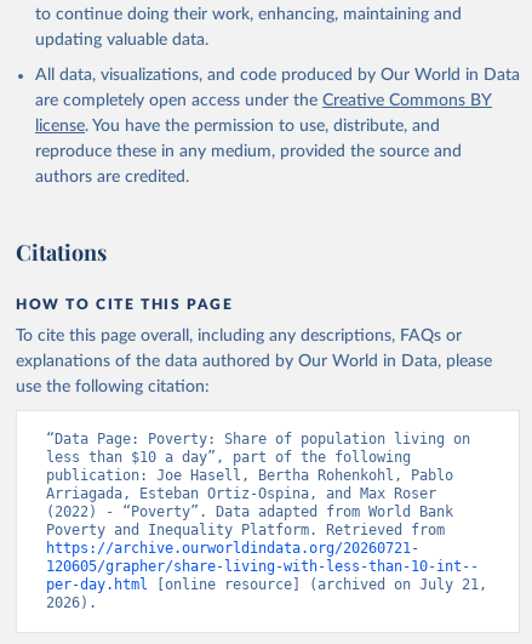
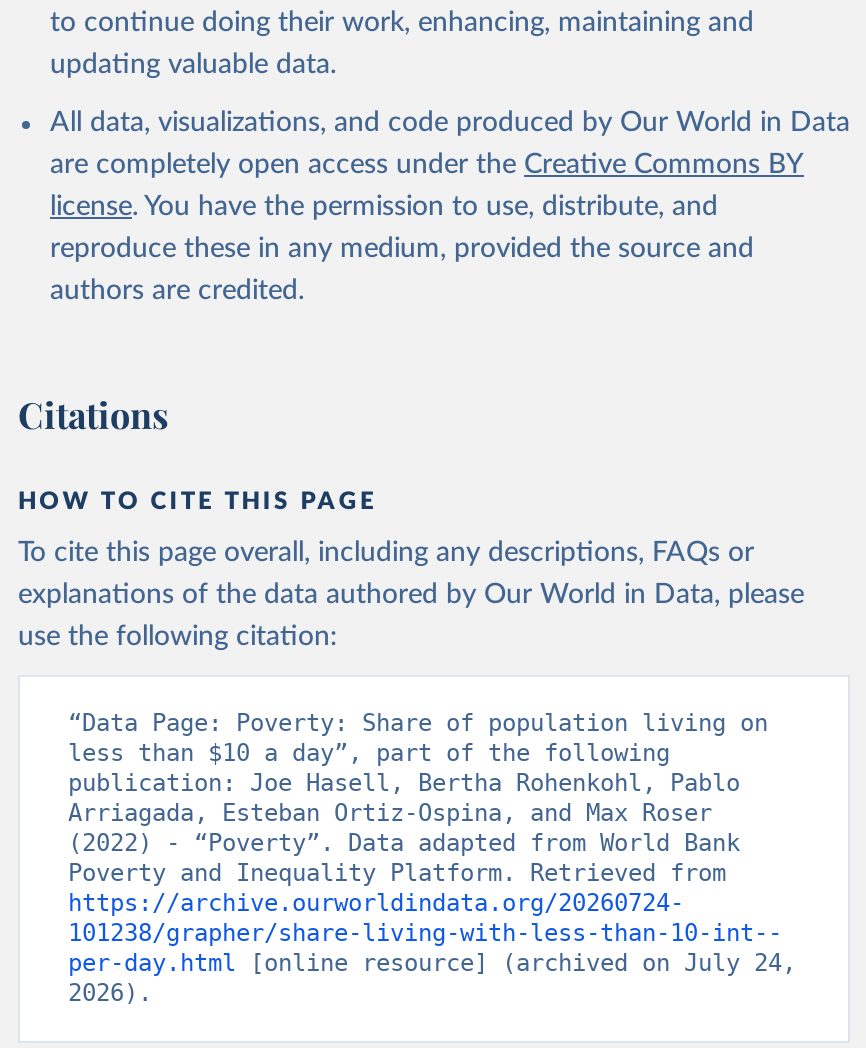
[46,540,487,593] https://archive.ourworldindata.org/20260721- | 120605/grapher/share-living-with-less-than-10-int-- | per-day.html [online resource] (archived on July 21, -> [68,890,796,978] https://archive.ourworldindata.org/20260724- | 101238/grapher/share-living-with-less-than-10-int-- | per-day.html [online resource] (archived on July 24,

